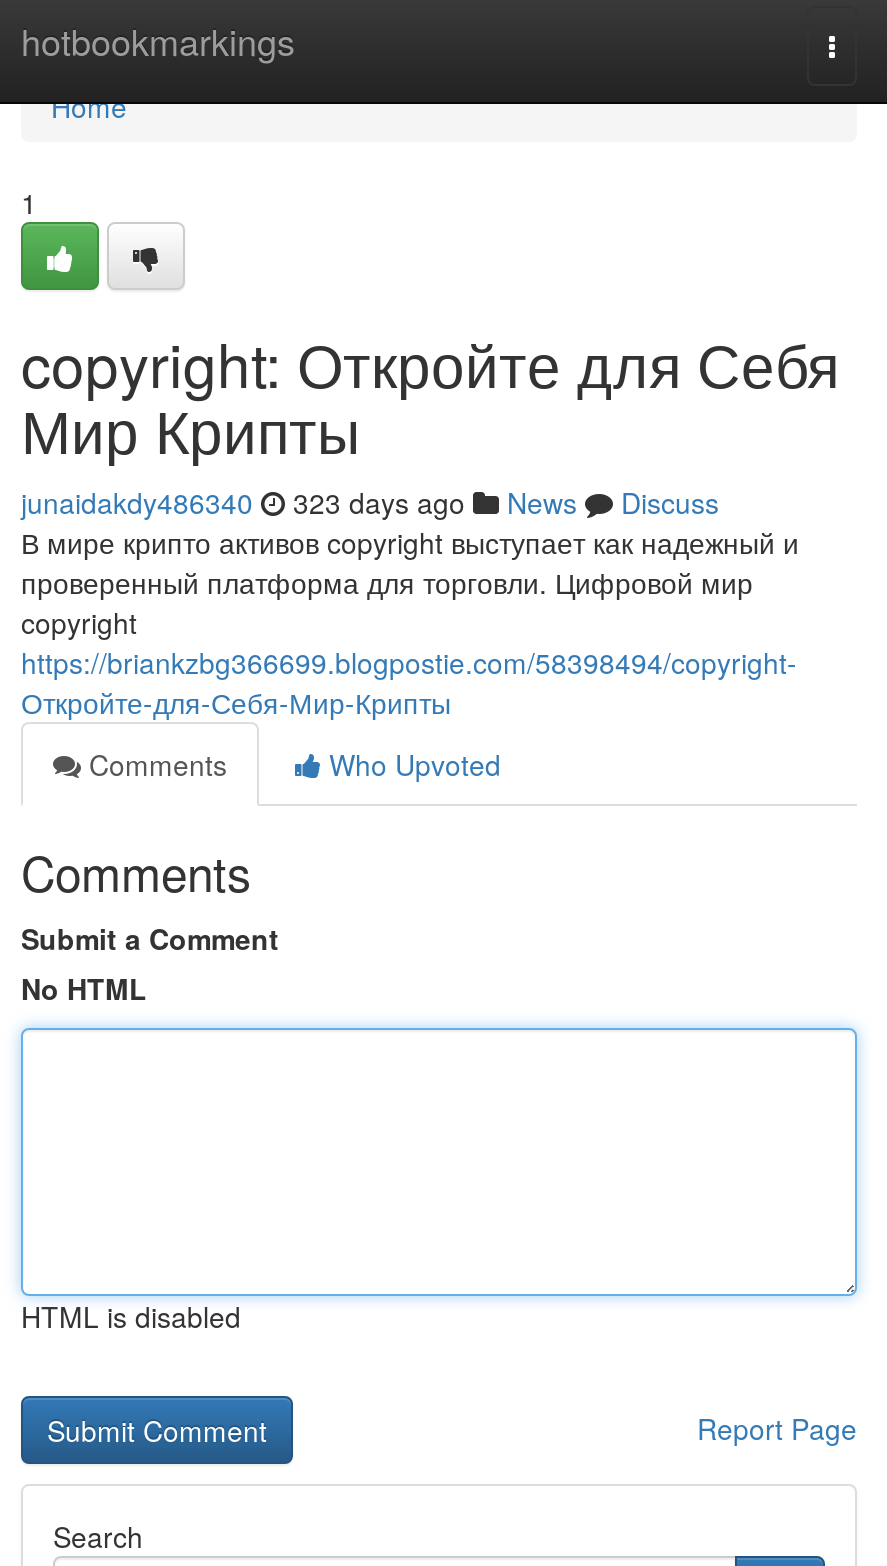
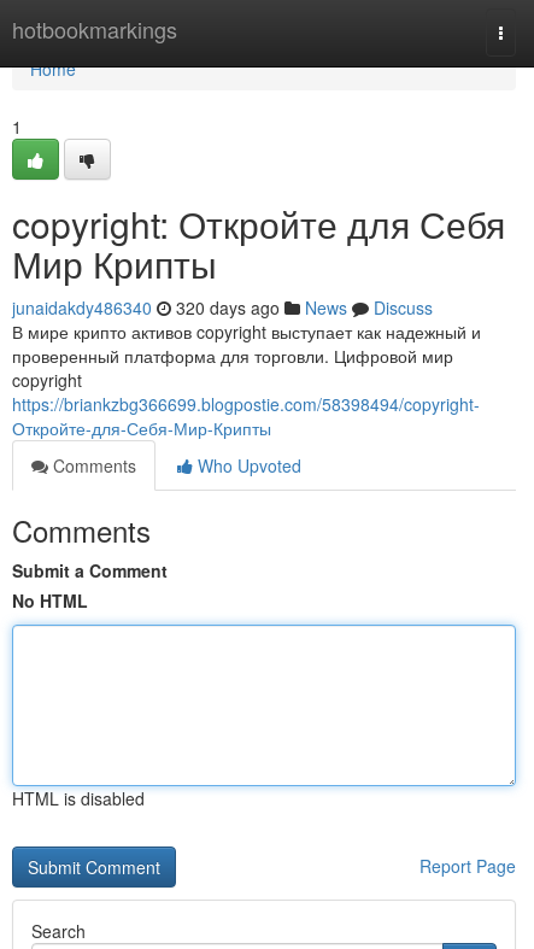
[21,482,719,522] junaidakdy486340 323 days ago News Discuss -> [12,295,433,320] junaidakdy486340 320 days ago News Discuss

